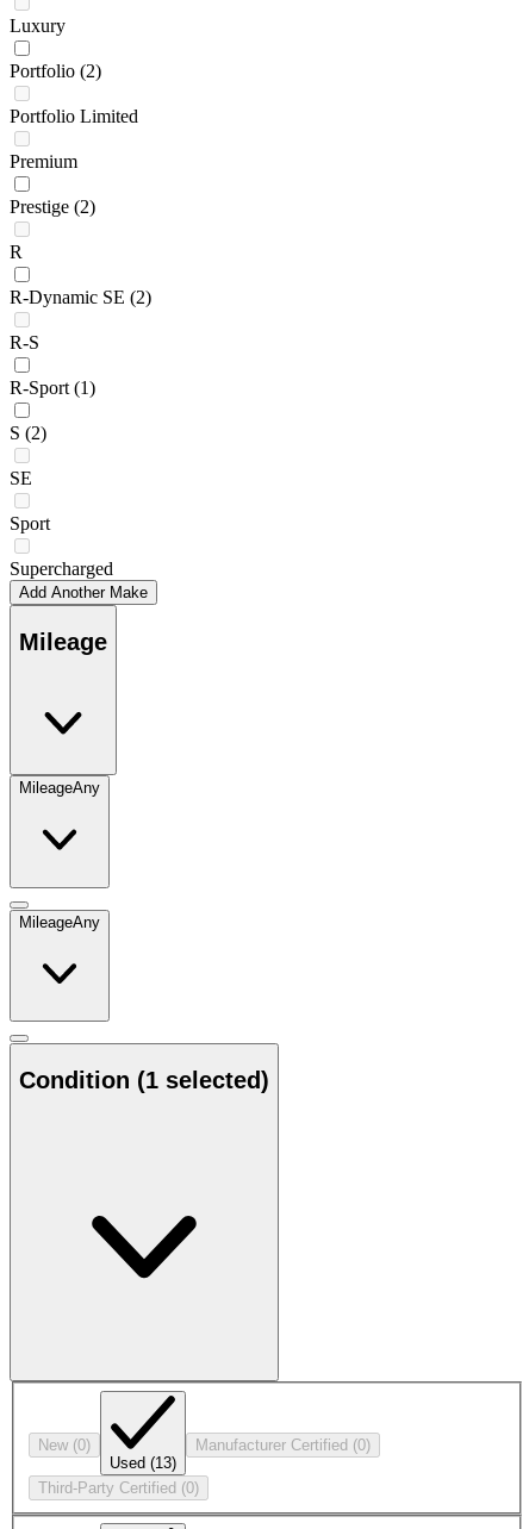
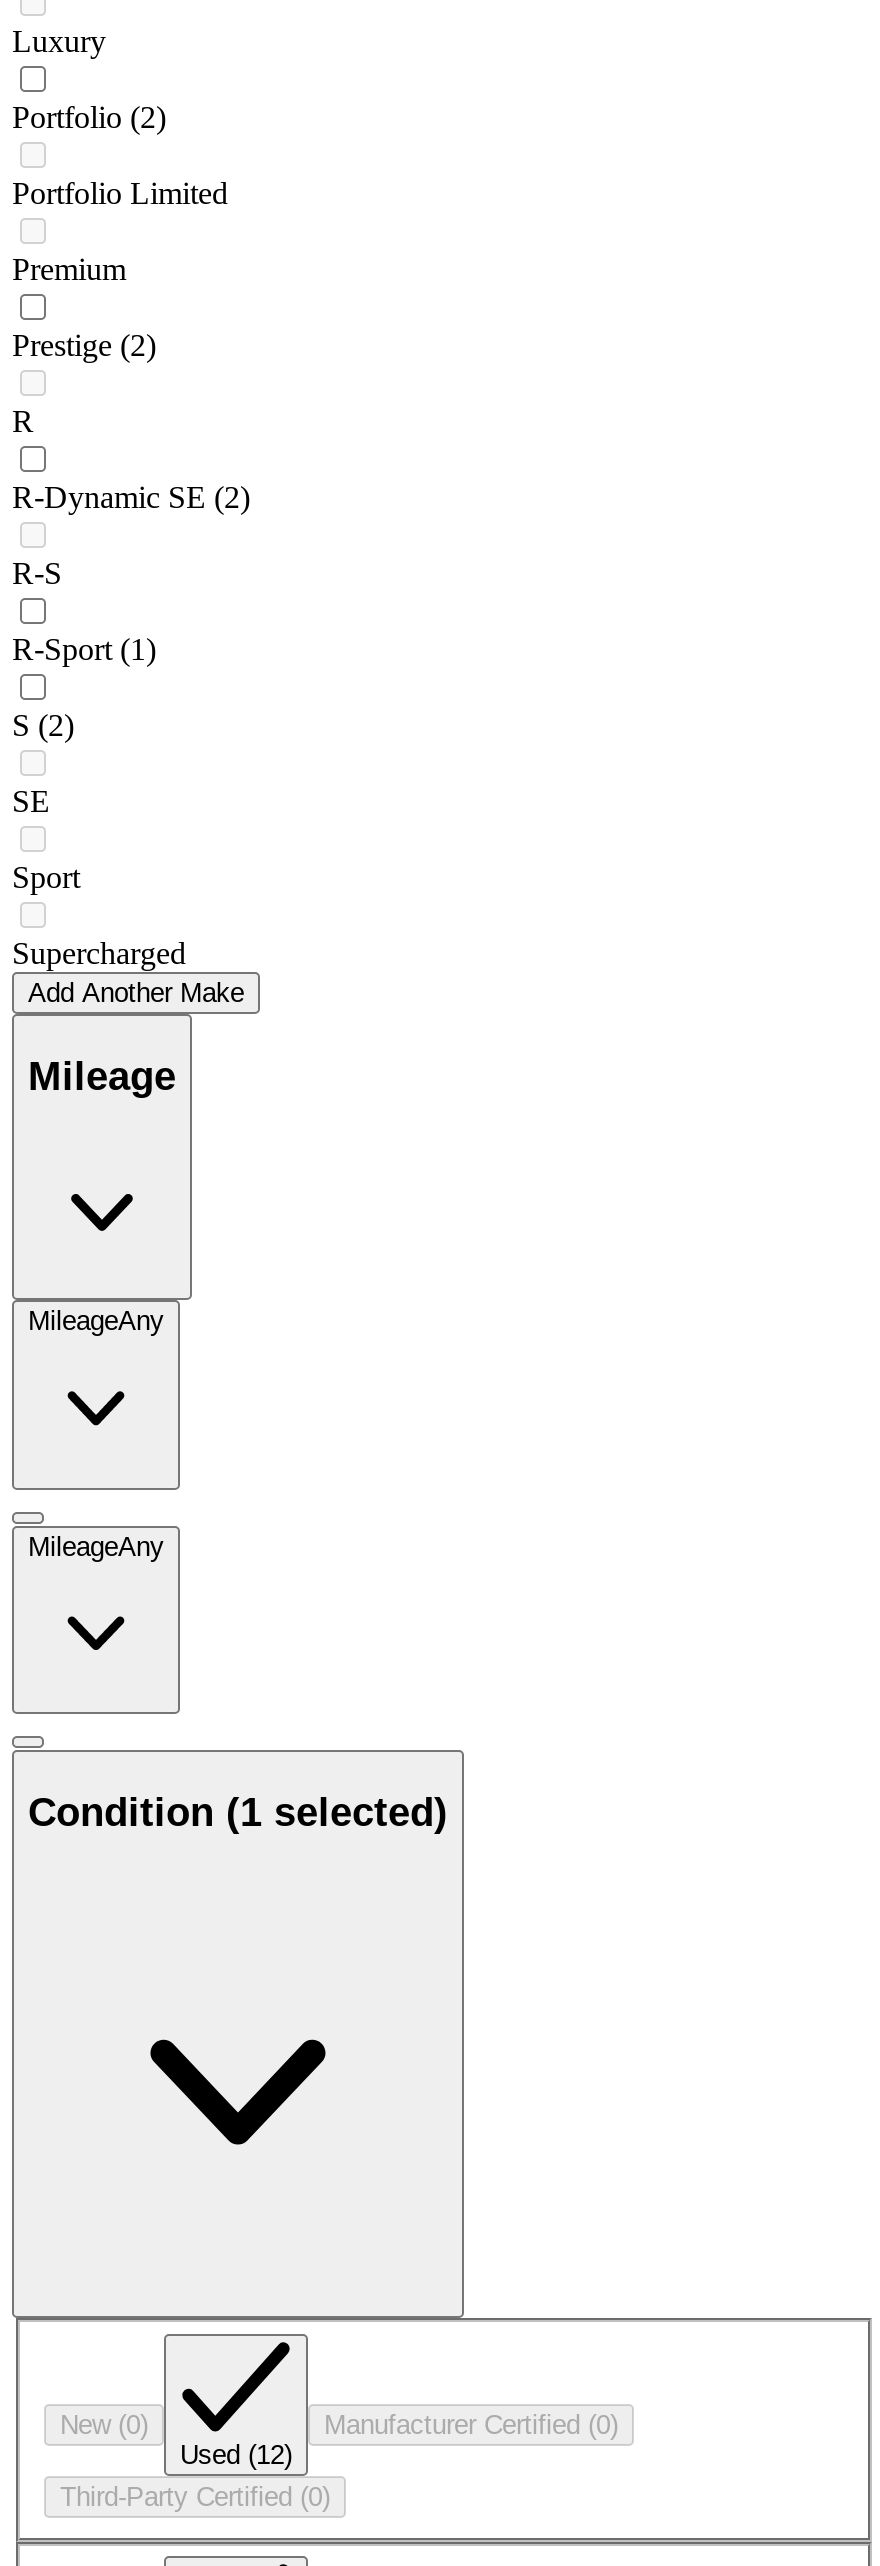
[110,1453,176,1471] Used (13) -> [180,2439,292,2469] Used (12)

